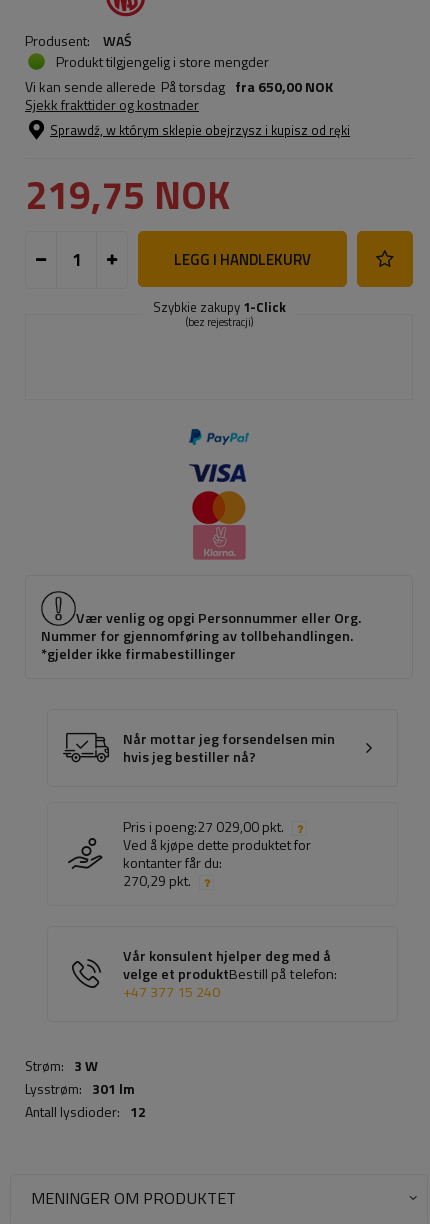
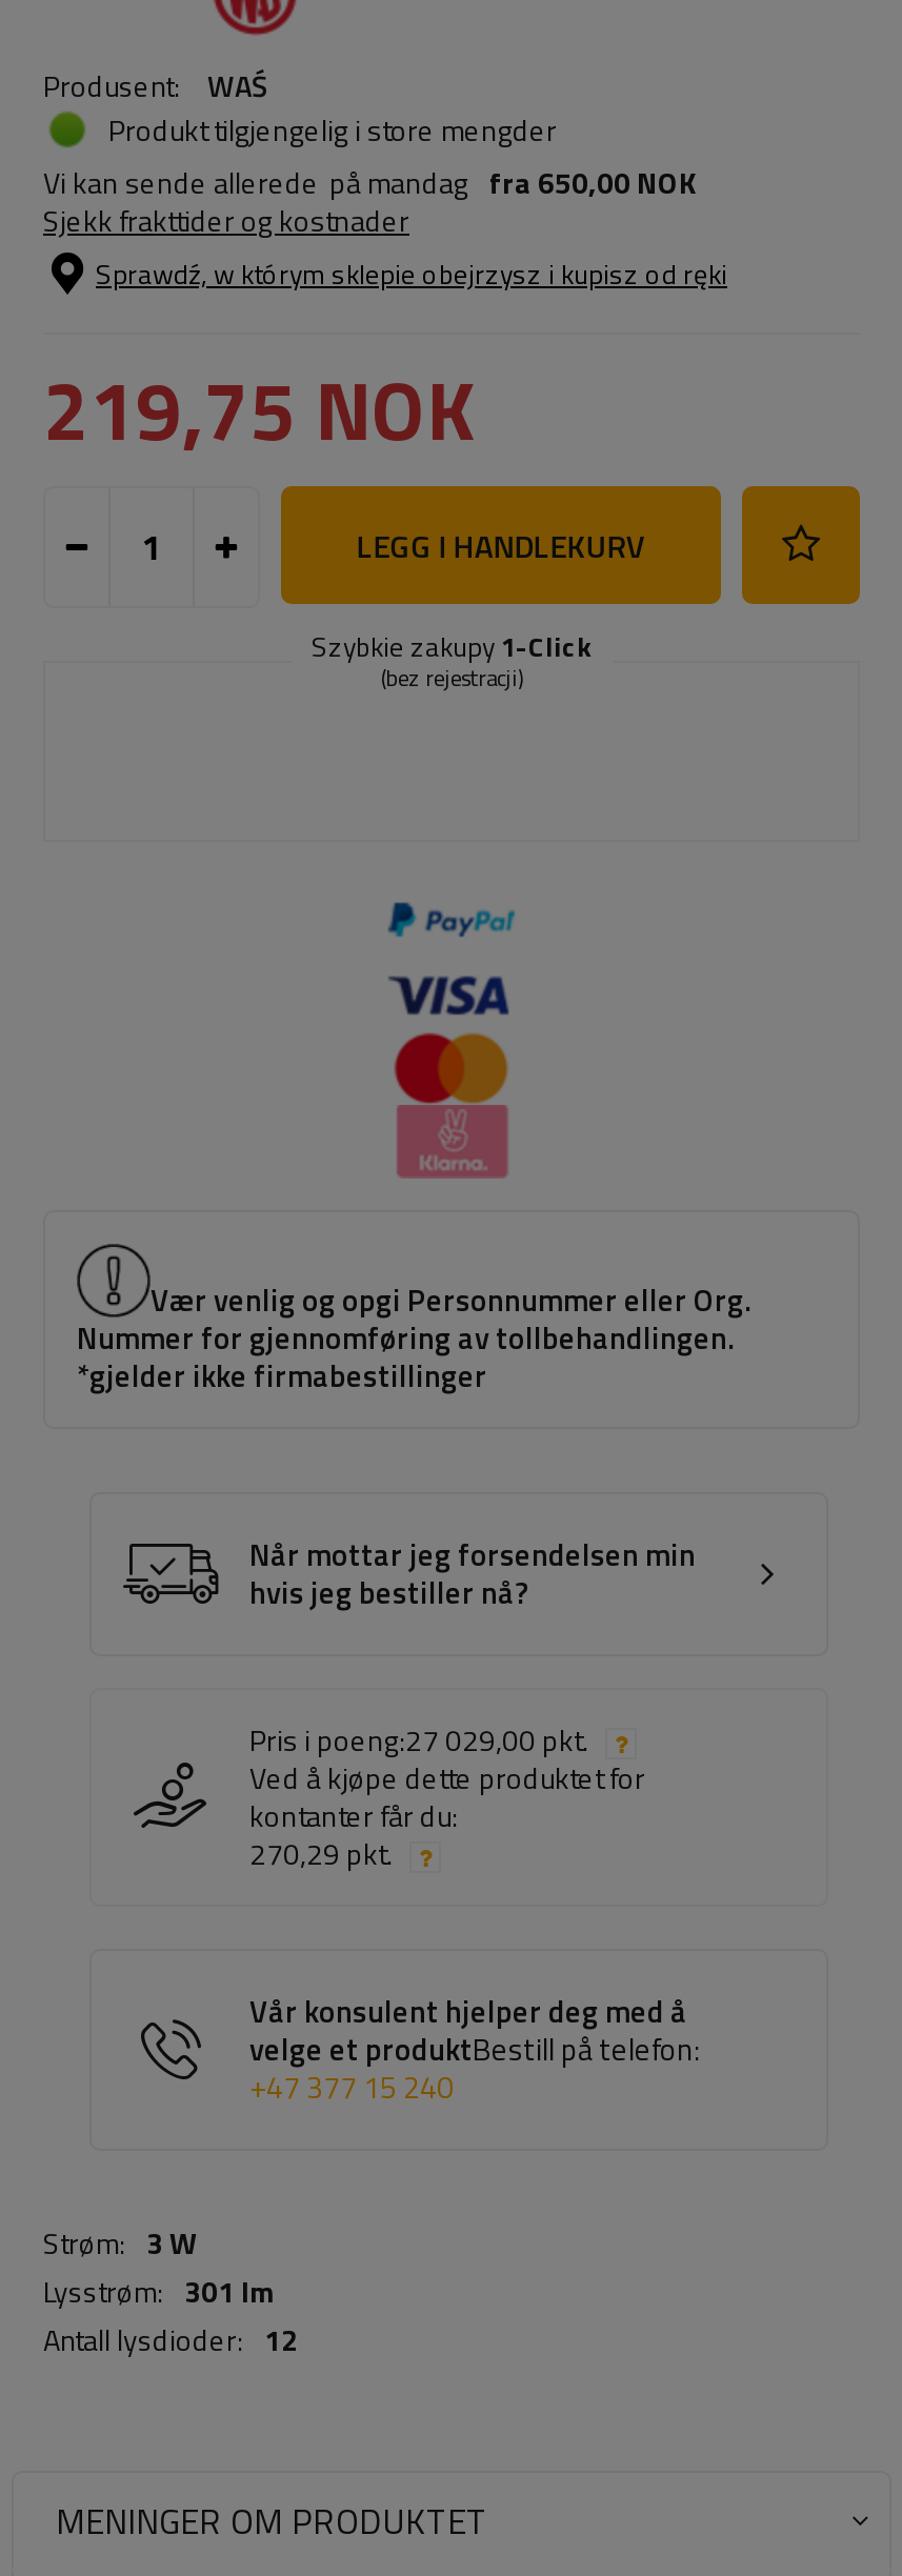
[25,76,333,97] Vi kan sende allerede På torsdag fra 650,00 NOK -> [43,160,696,205] Vi kan sende allerede på mandag fra 650,00 NOK

